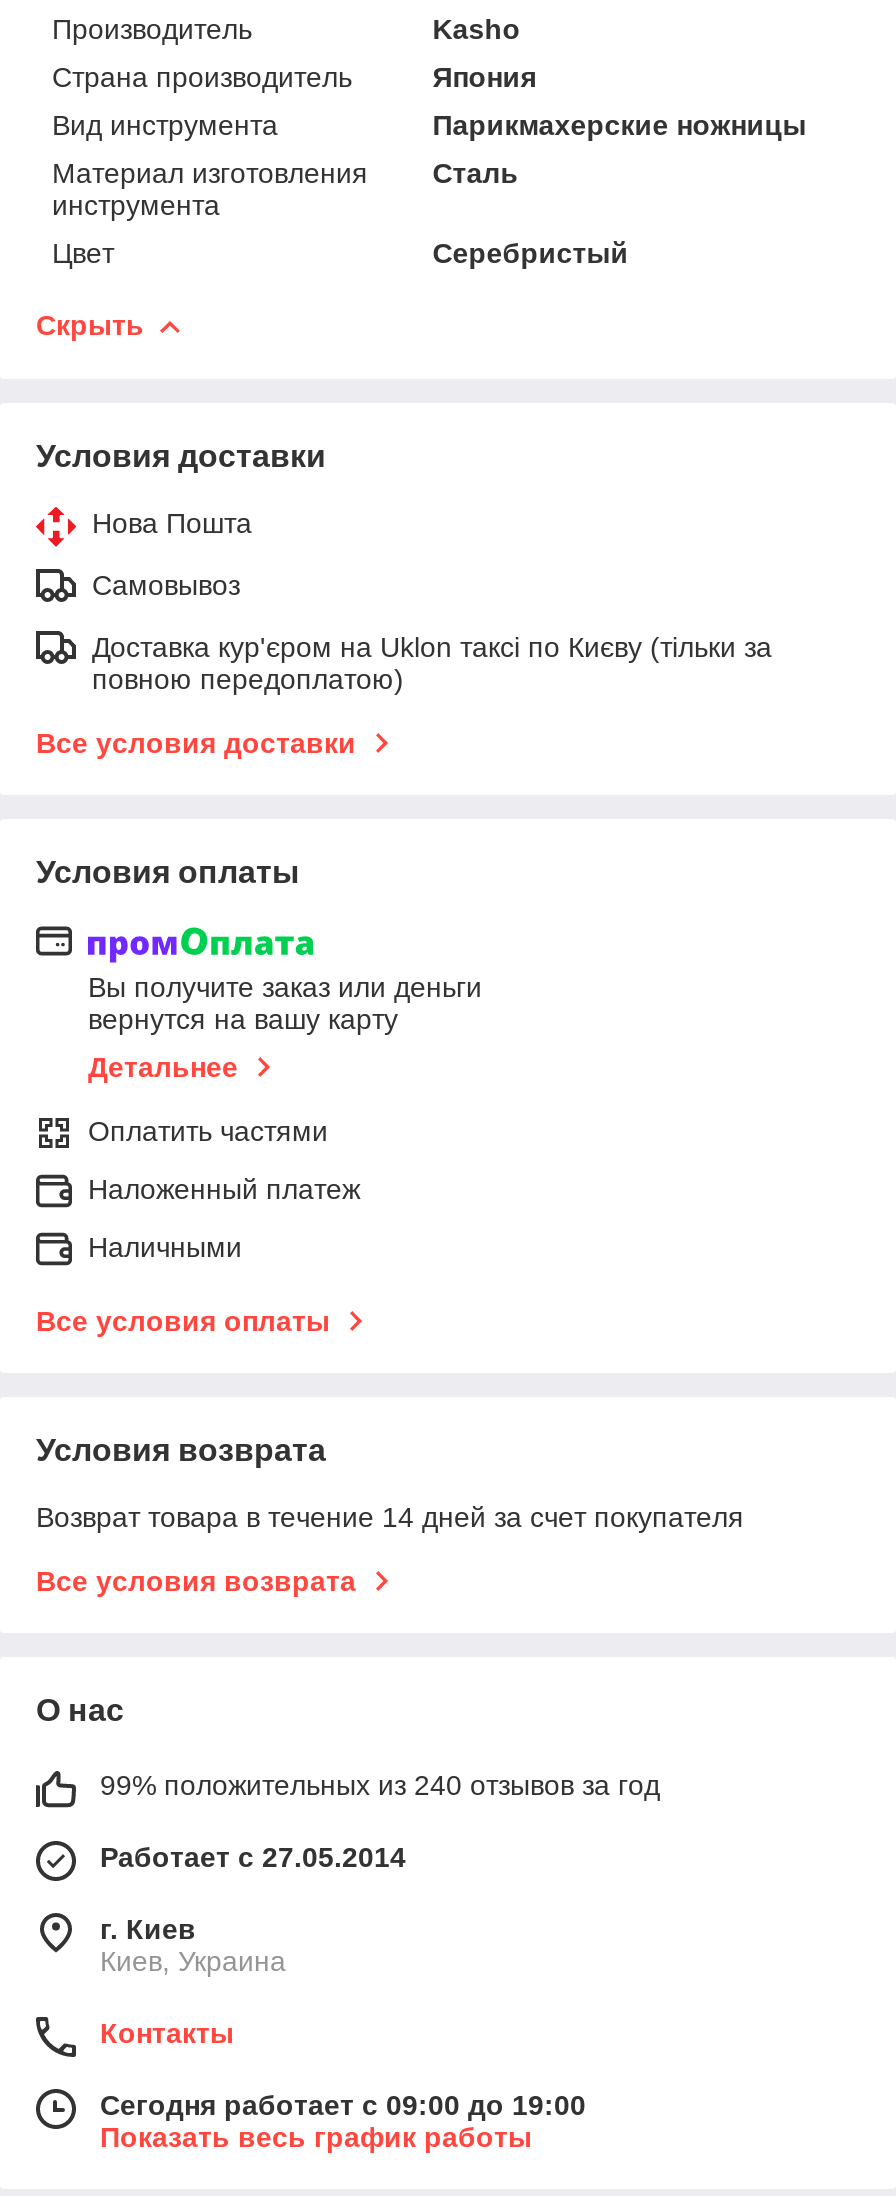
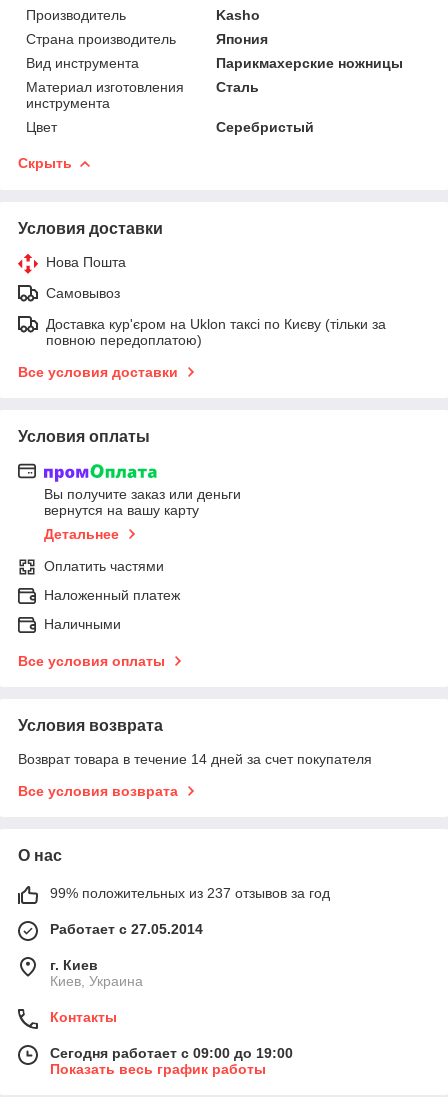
[100,1769,660,1801] 99% положительных из 240 отзывов за год -> [50,885,330,901] 99% положительных из 237 отзывов за год

